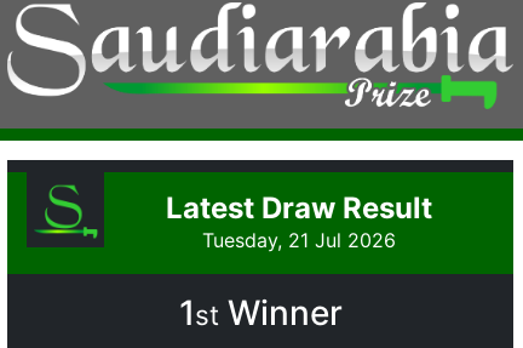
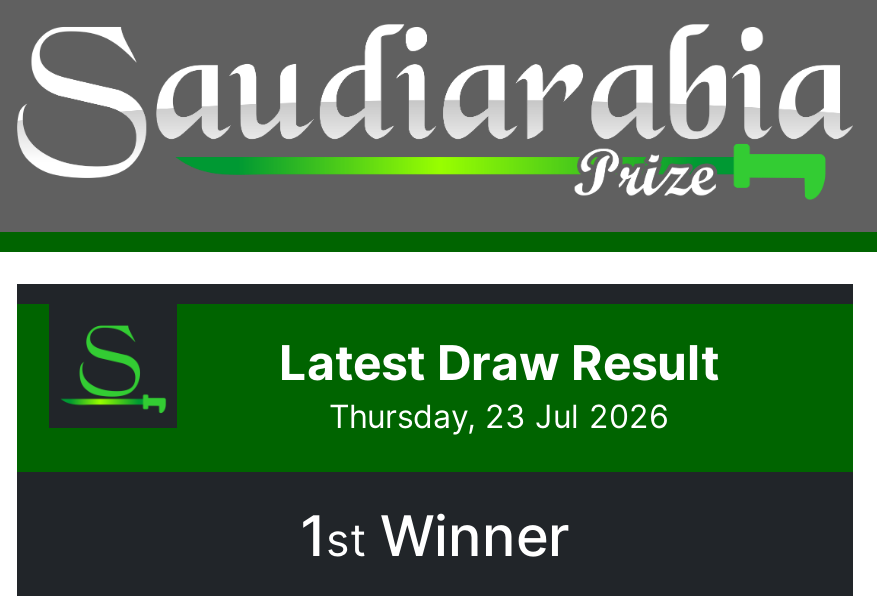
[202,229,396,253] Tuesday, 21 Jul 2026 -> [329,397,669,437] Thursday, 23 Jul 2026

